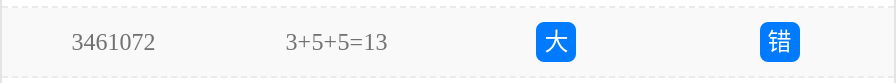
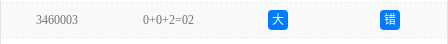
[72,28,388,56] 3461072 | 3+5+5=13 -> [36,13,194,27] 3460003 | 0+0+2=02

